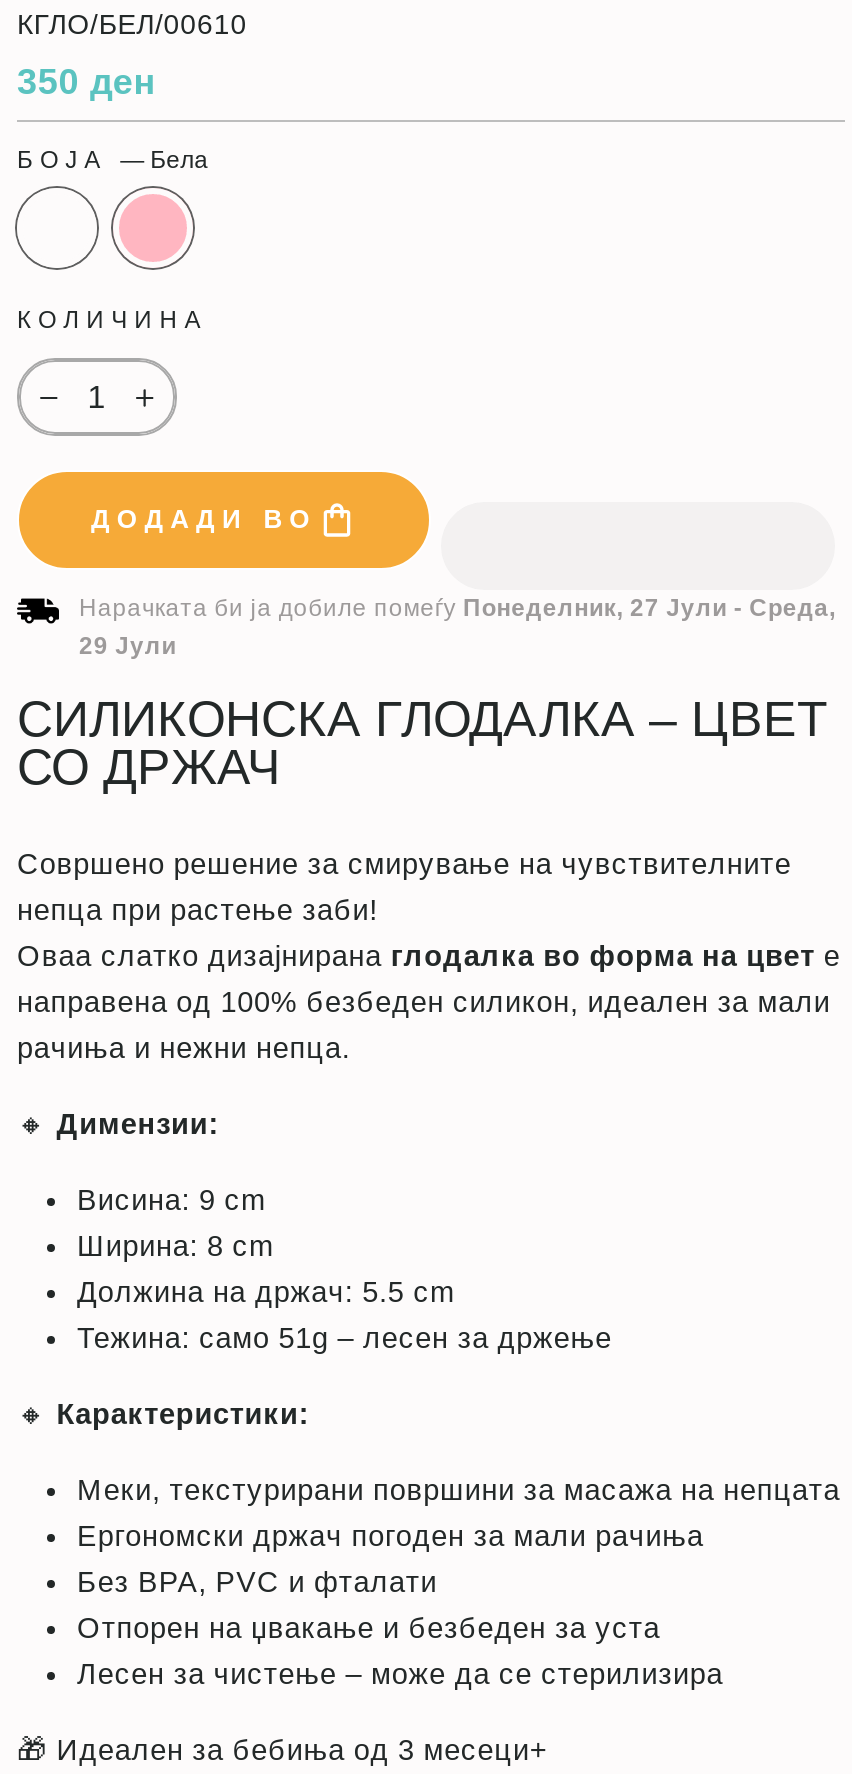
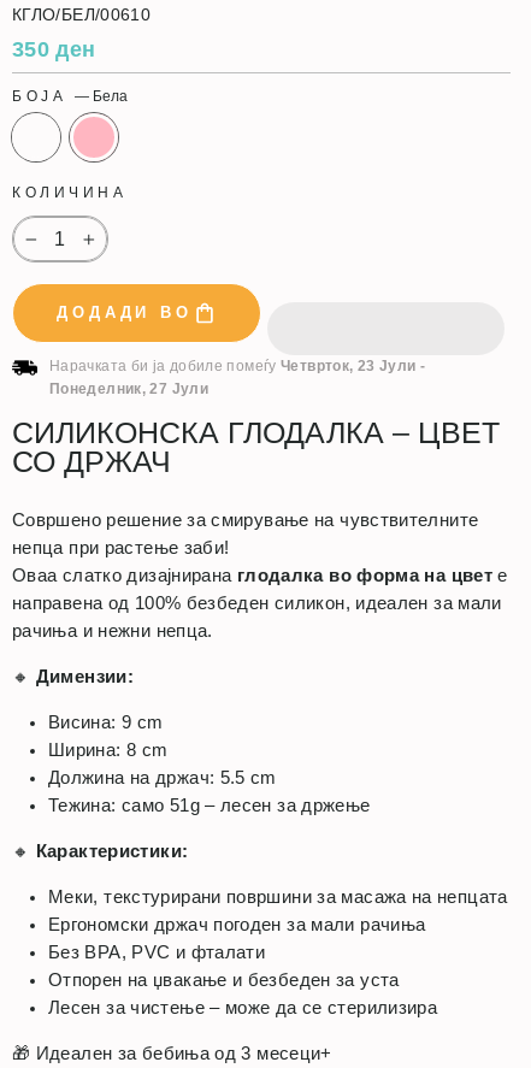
[79,594,836,660] Нарачката би ја добиле помеѓу Понеделник, 27 Јули - Среда, | 29 Јули -> [49,358,425,397] Нарачката би ја добиле помеѓу Четврток, 23 Јули - | Понеделник, 27 Јули

